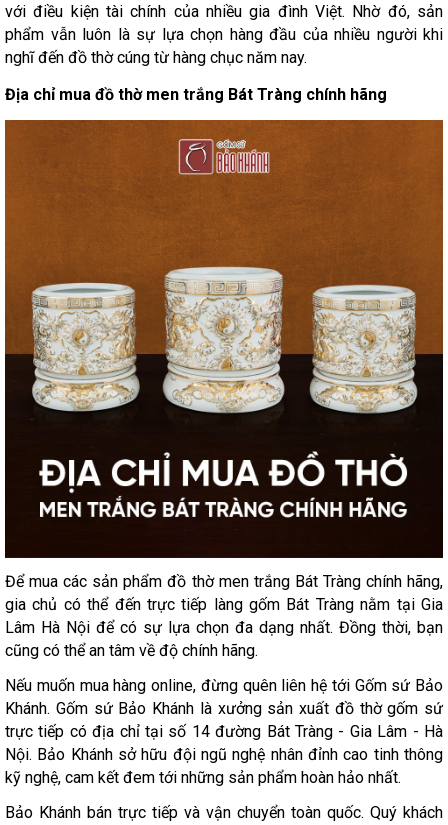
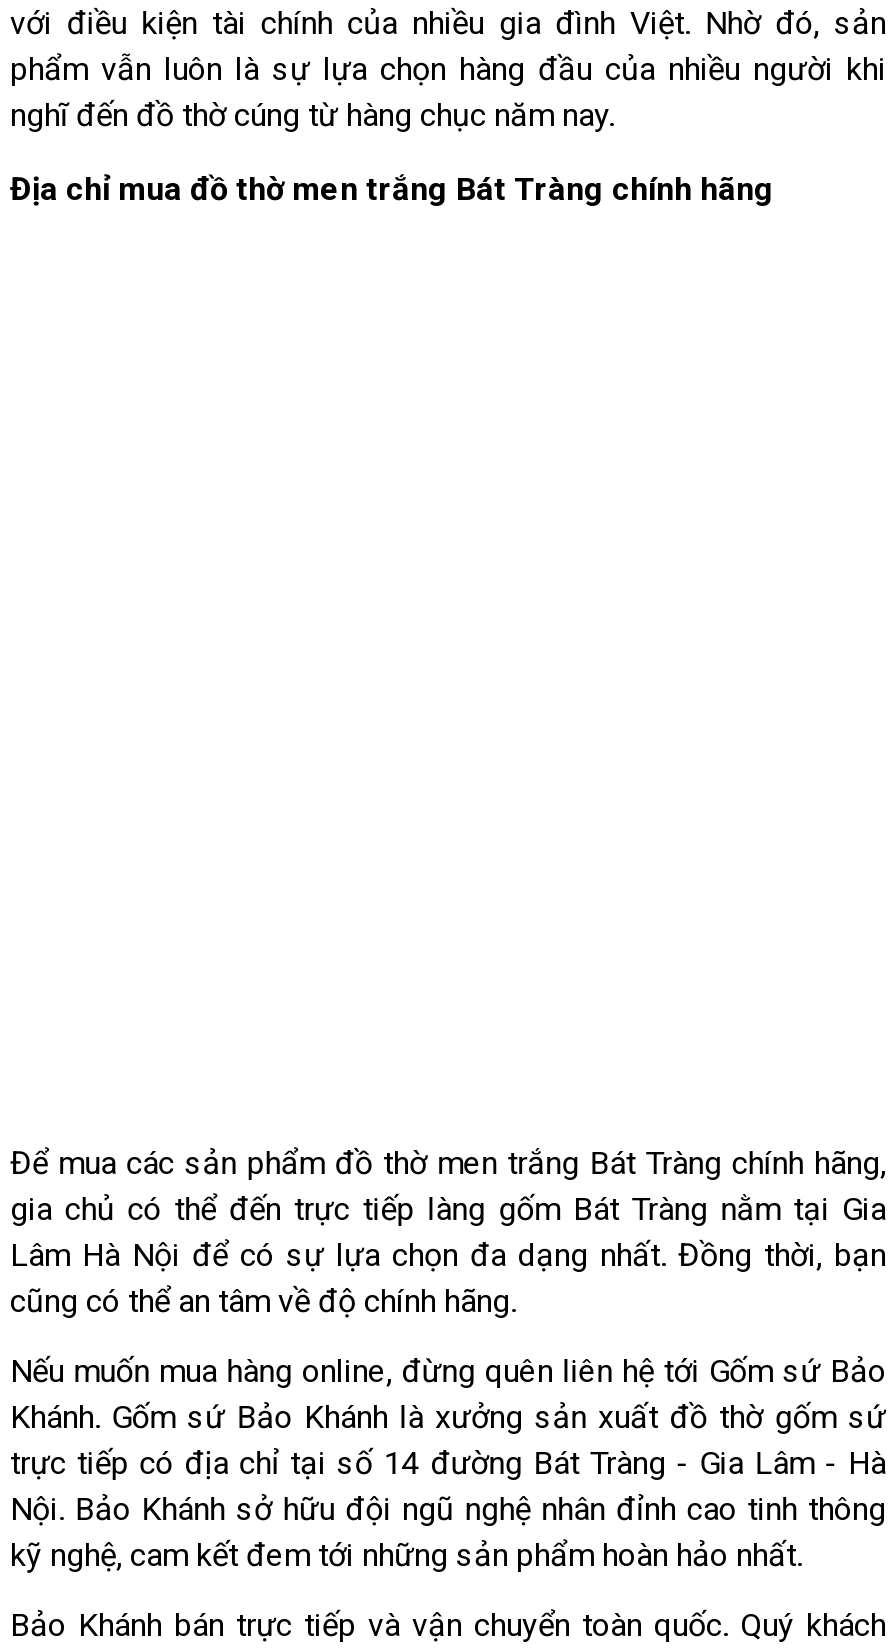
[4,119,444,559] [image] -> none

